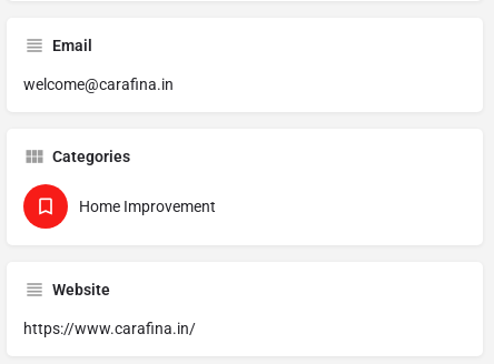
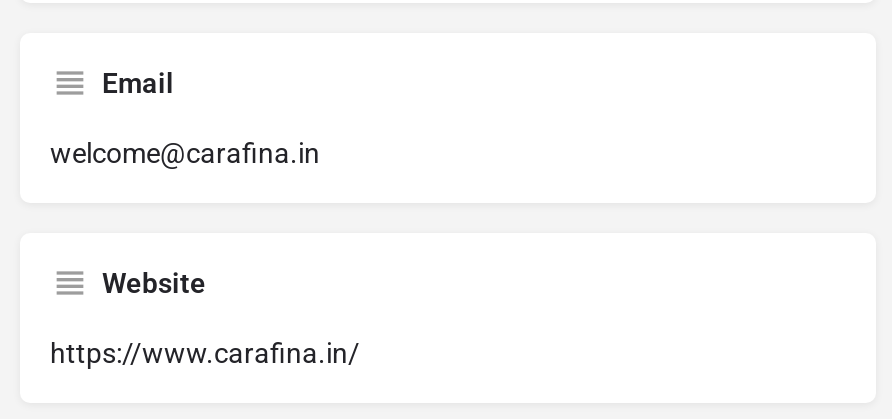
[22,148,216,230] [image] | Categories | Home Improvement -> none

